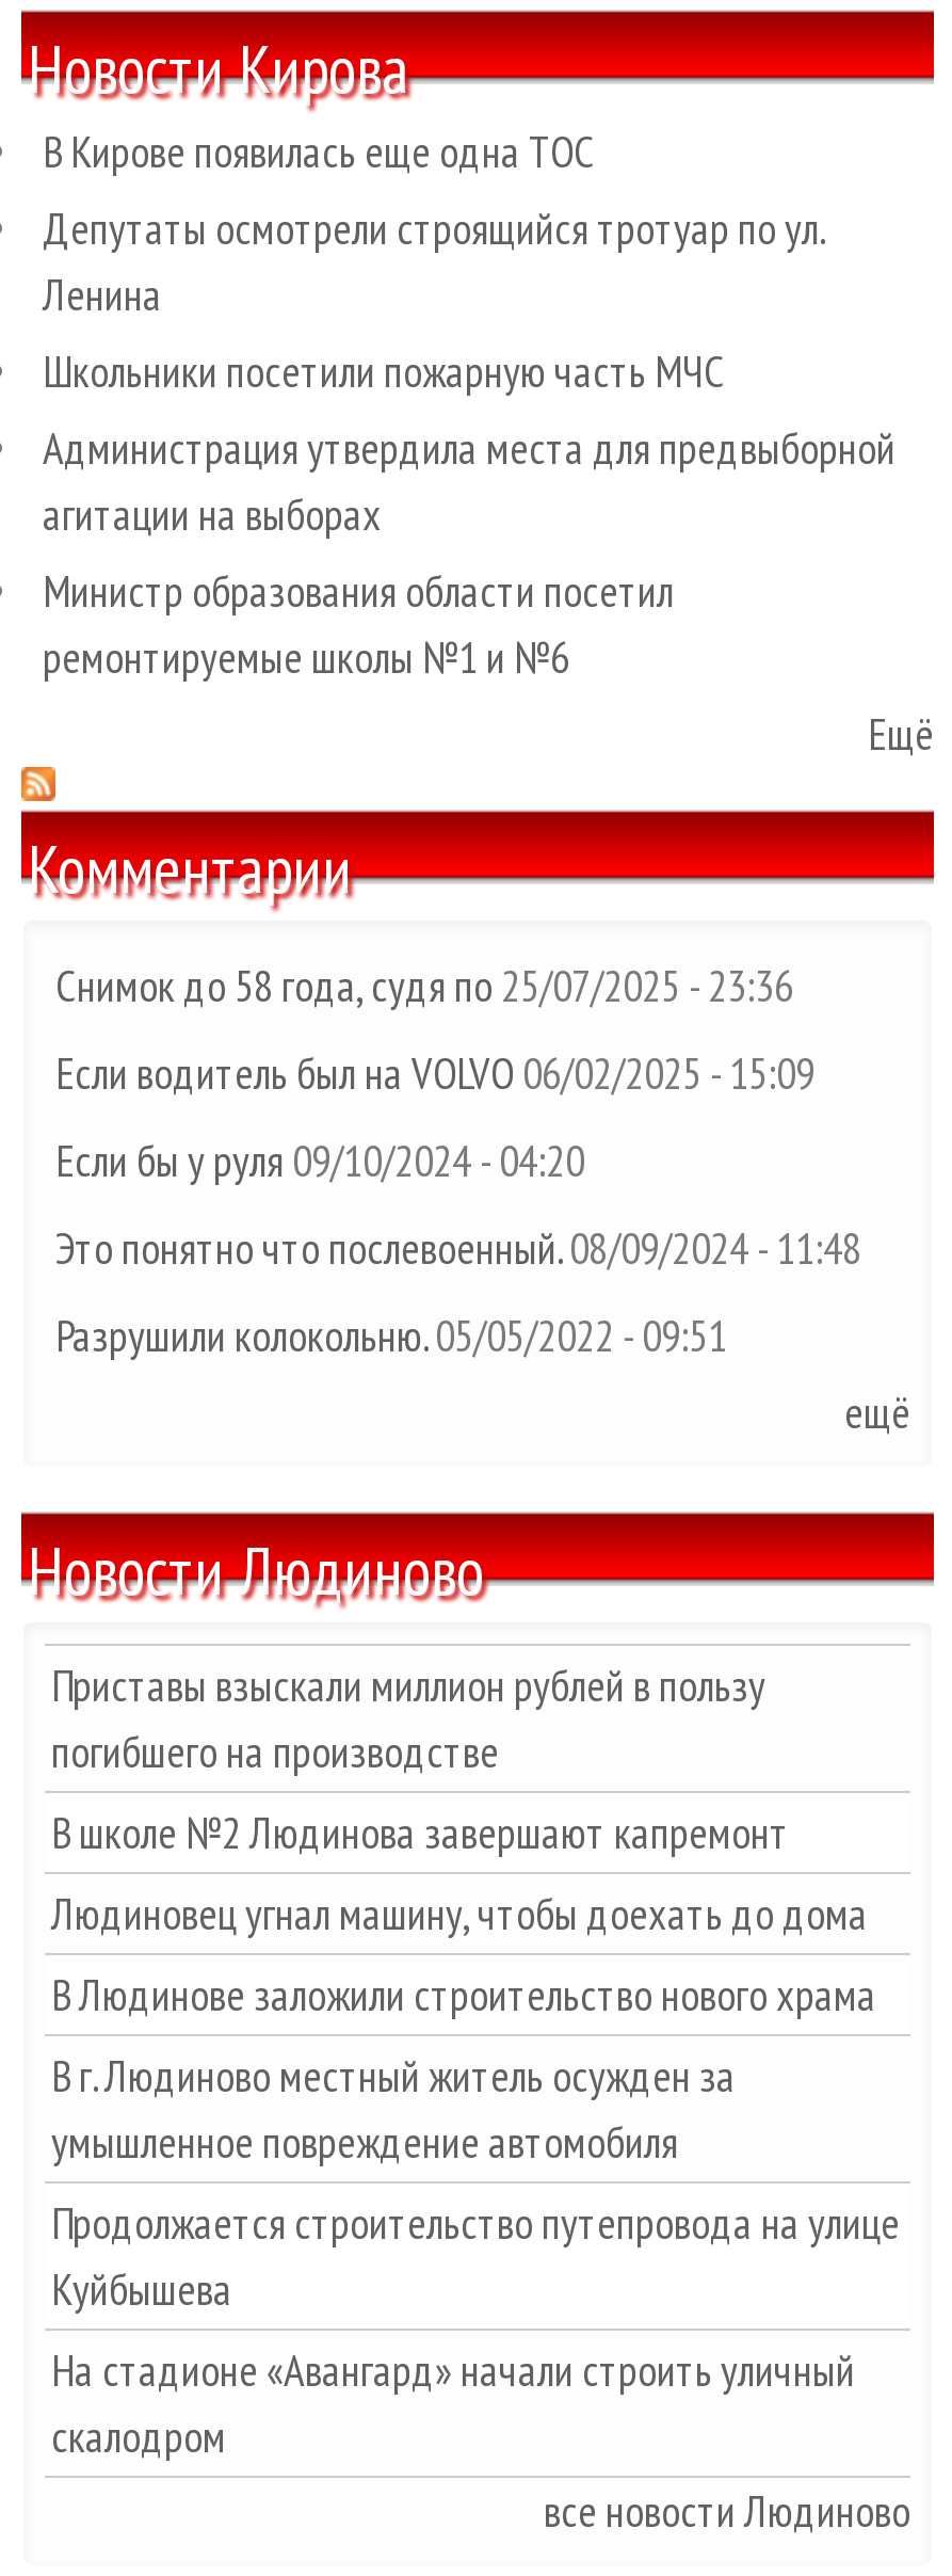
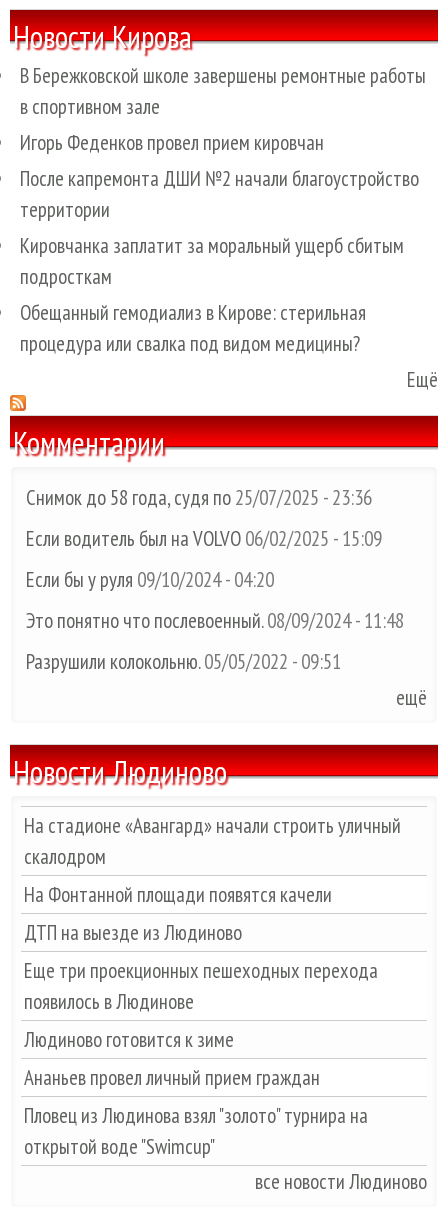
[43,123,895,686] В Кирове появилась еще одна ТОС | Депутаты осмотрели строящийся тротуар по ул. | Ленина | Школьники посетили пожарную часть МЧС | Администрация утвердила места для предвыборной | агитации на выборах | Министр образования области посетил | ремонтируемые школы №1 и №6 -> [20,62,426,357] В Бережковской школе завершены ремонтные работы | в спортивном зале | Игорь Феденков провел прием кировчан | После капремонта ДШИ №2 начали благоустройство | территории | Кировчанка заплатит за моральный ущерб сбитым | подросткам | Обещанный гемодиализ в Кирове: стерильная | процедура или свалка под видом медицины?
moved [28,705,934,1614] -> [13,366,438,792]: Ещё | Снимок до 58 года, судя по 25/07/2025 - 23:36 | Если водитель был на VOLVO 06/02/2025 - 15:09 | Если бы у руля 09/10/2024 - 04:20 | Это понятно что послевоенный.08/09/2024 - 11:48 | Разрушили колокольню.05/05/2022 - 09:51 | ещё | Новости Людиново
[51,1657,900,2318] Приставы взыскали миллион рублей в пользу | погибшего на производстве | В школе №2 Людинова завершают капремонт | Людиновец угнал машину, чтобы доехать до дома | В Людинове заложили строительство нового храма | В г. Людиново местный житель осужден за | умышленное повреждение автомобиля | Продолжается строительство путепровода на улице | Куйбышева -> none
moved [51,2342,855,2465] -> [24,812,401,870]: На стадионе «Авангард» начали строить уличный | скалодром
none -> [24,881,378,1160] На Фонтанной площади появятся качели | ДТП на выезде из Людиново | Еще три проекционных пешеходных перехода | появилось в Людинове | Людиново готовится к зиме | Ананьев провел личный прием граждан | Пловец из Людинова взял "золото" турнира на | открытой воде "Swimcup"

